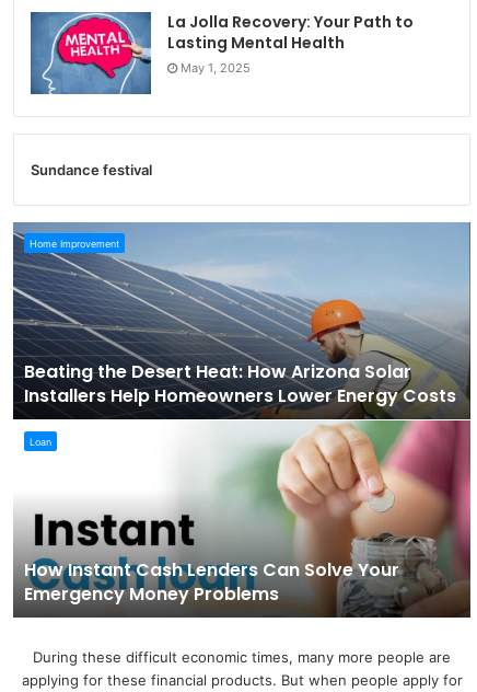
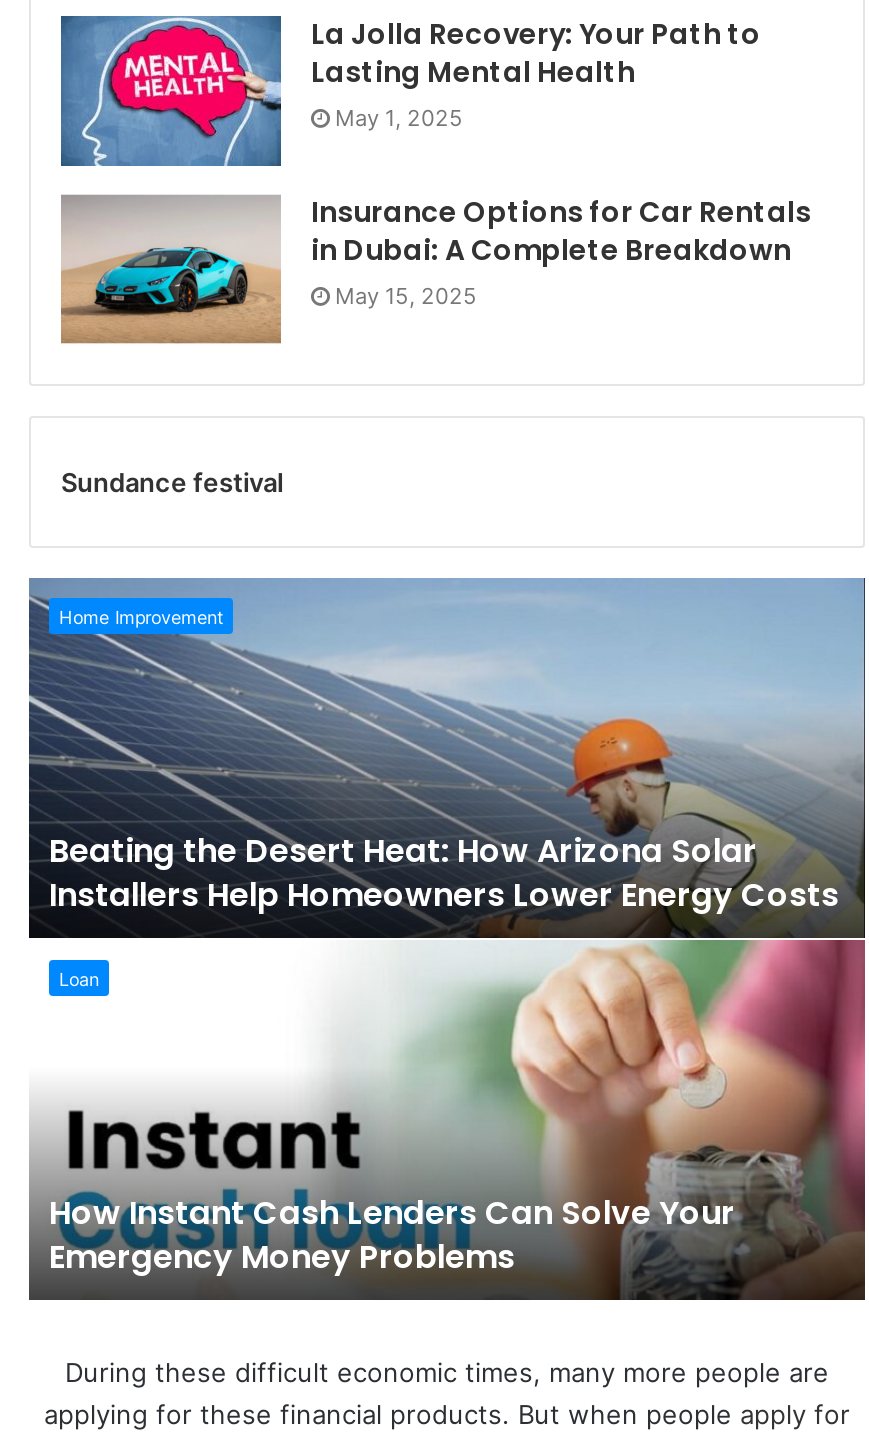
none -> [59,192,811,346] [image] | Insurance Options for Car Rentals | in Dubai: A Complete Breakdown | May 15, 2025

